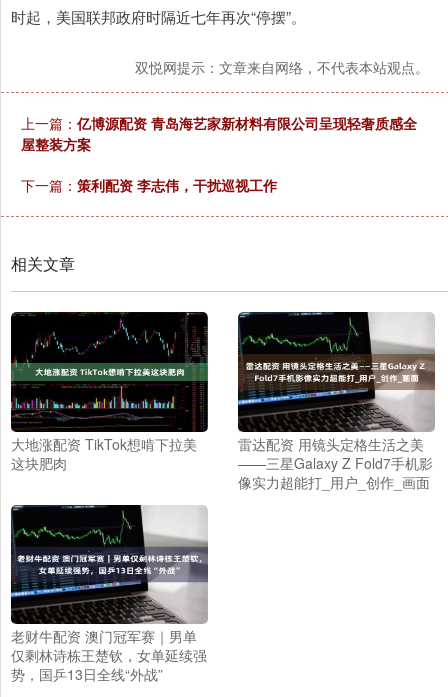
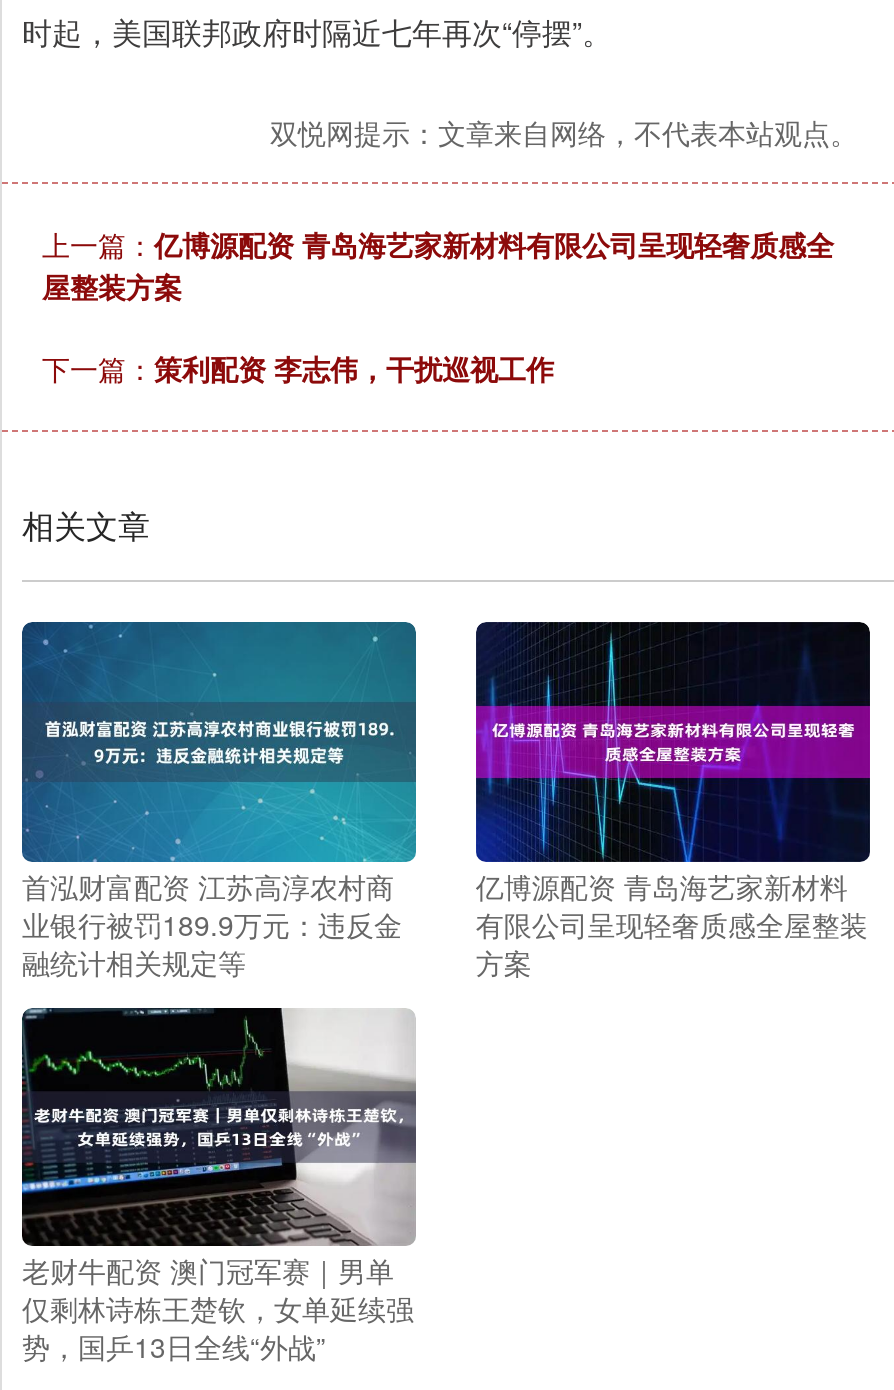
[10,311,209,473] [image] | 大地涨配资 TikTok想啃下拉美 | 这块肥肉 -> [20,620,418,982] [image] | 首泓财富配资 江苏高淳农村商 | 业银行被罚189.9万元：违反金 | 融统计相关规定等
[237,312,436,492] [image] | 雷达配资 用镜头定格生活之美 | ——三星Galaxy Z Fold7手机影 | 像实力超能打_用户_创作_画面 -> [474,620,872,982] [image] | 亿博源配资 青岛海艺家新材料 | 有限公司呈现轻奢质感全屋整装 | 方案

